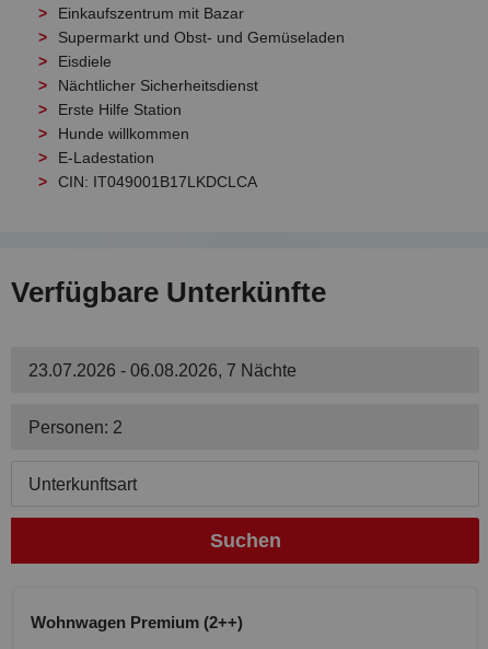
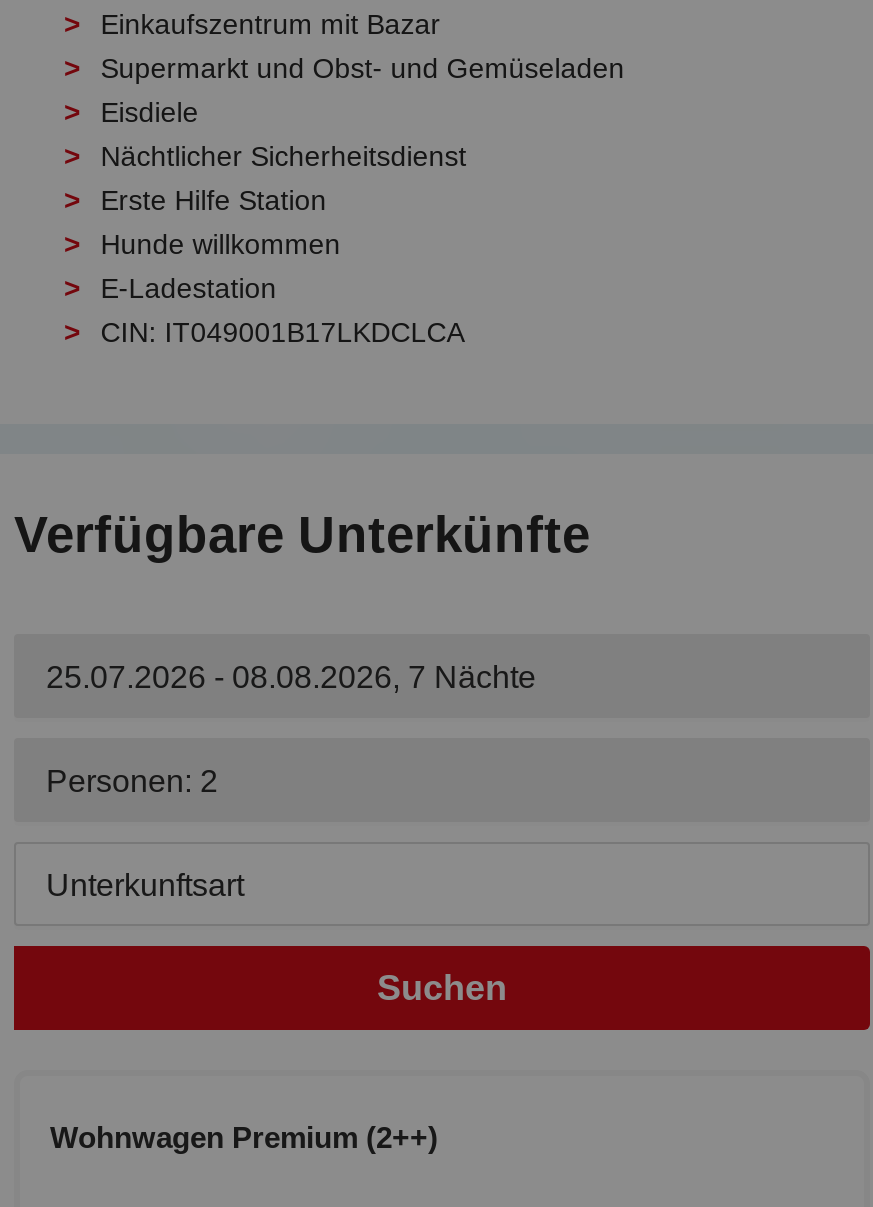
[28,361,297,379] 23.07.2026 - 06.08.2026, 7 Nächte -> [46,659,536,693] 25.07.2026 - 08.08.2026, 7 Nächte

